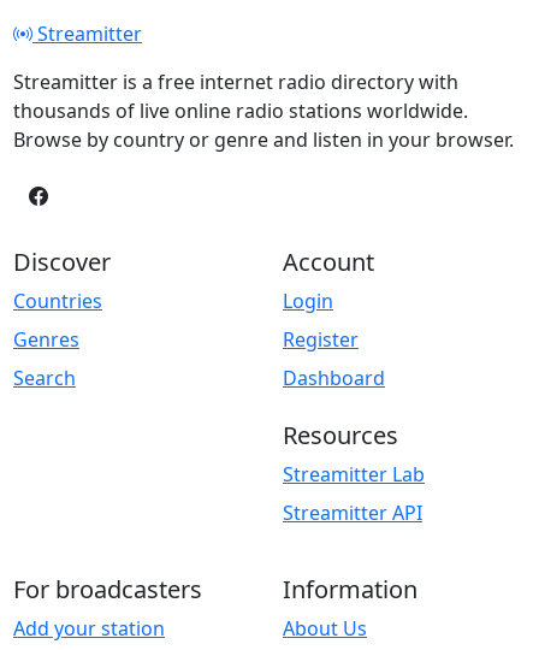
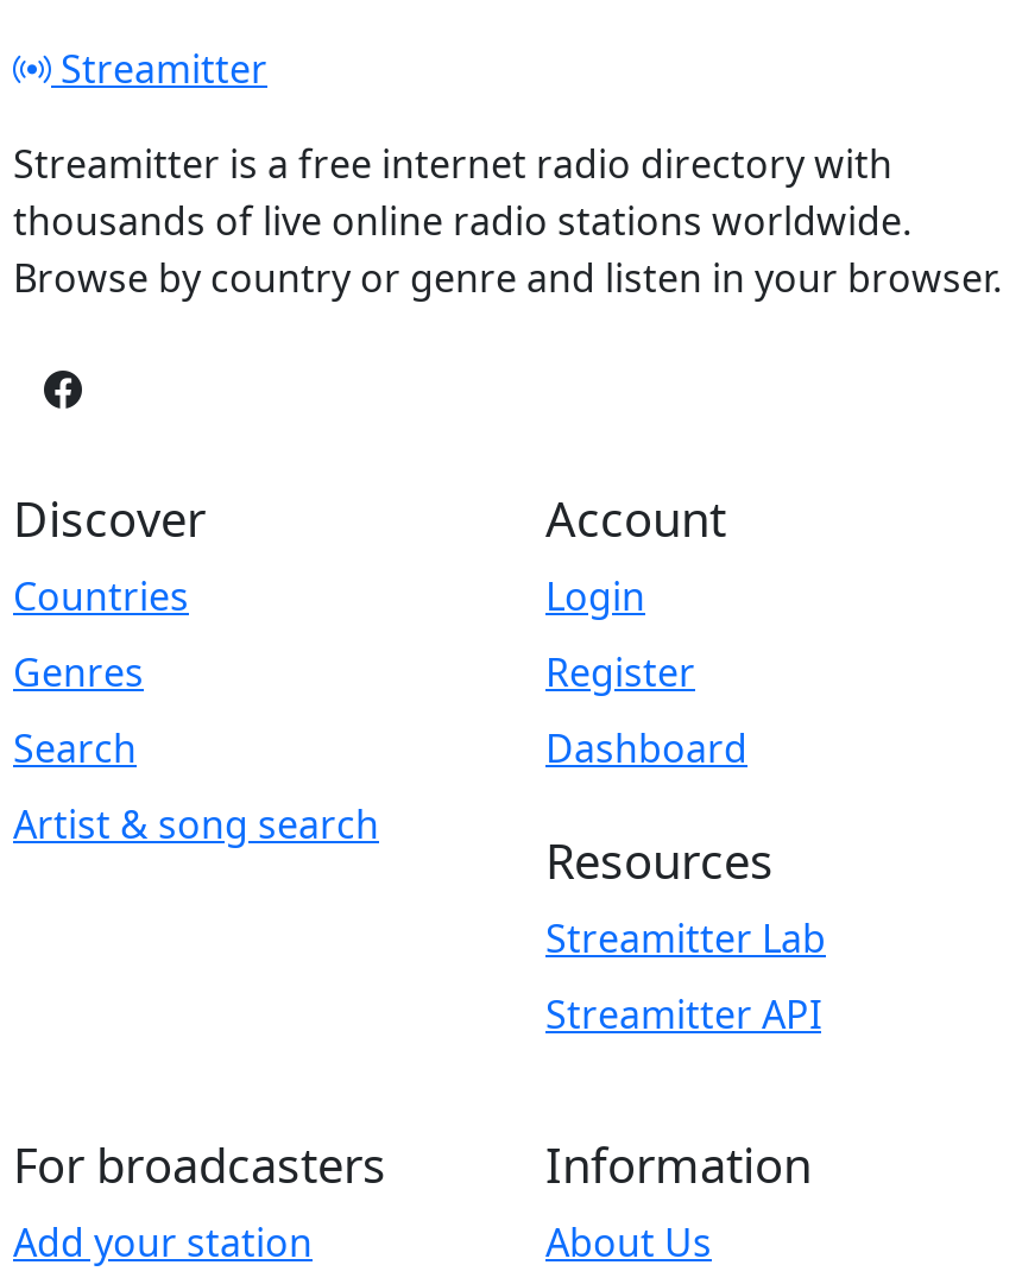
none -> [13,797,379,850] Artist & song search

